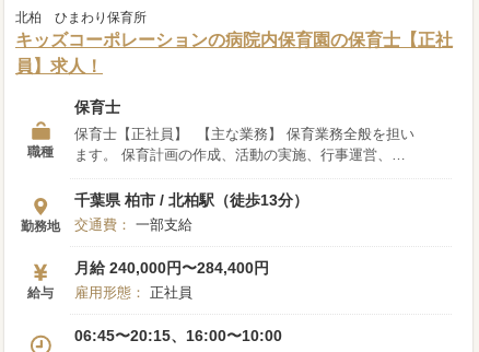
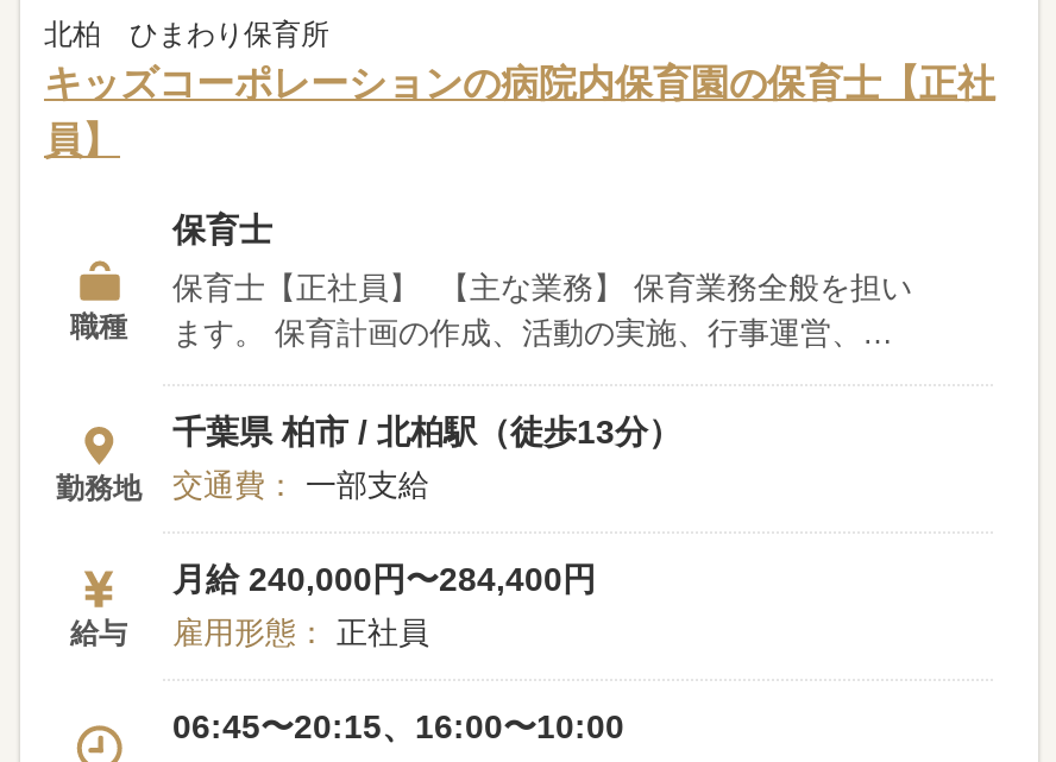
[15,57,103,75] 員】求人！ -> [44,120,120,160] 員】

